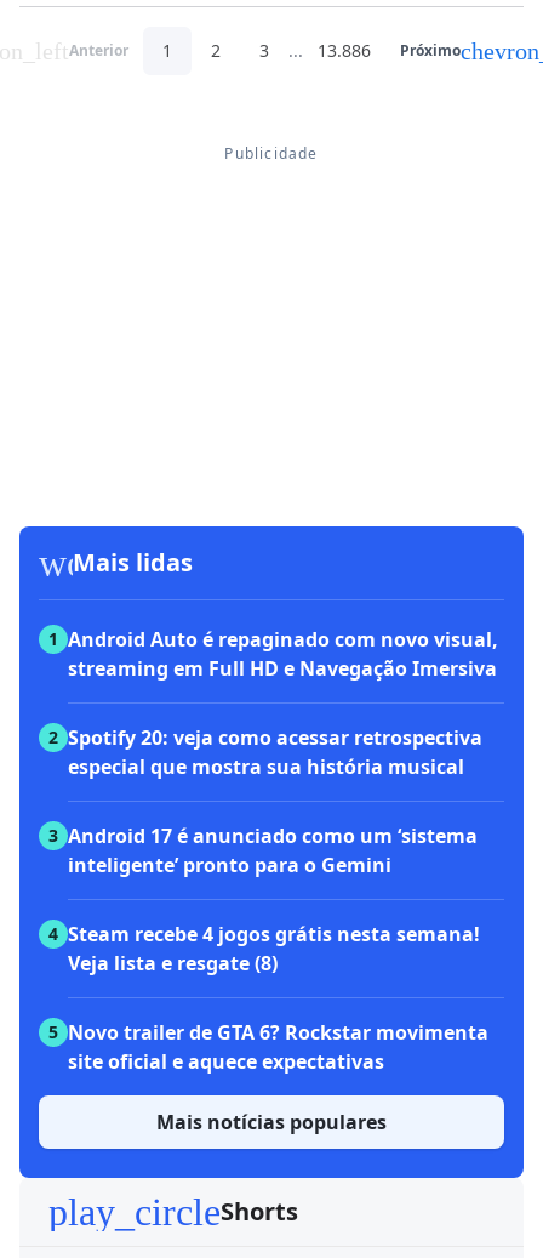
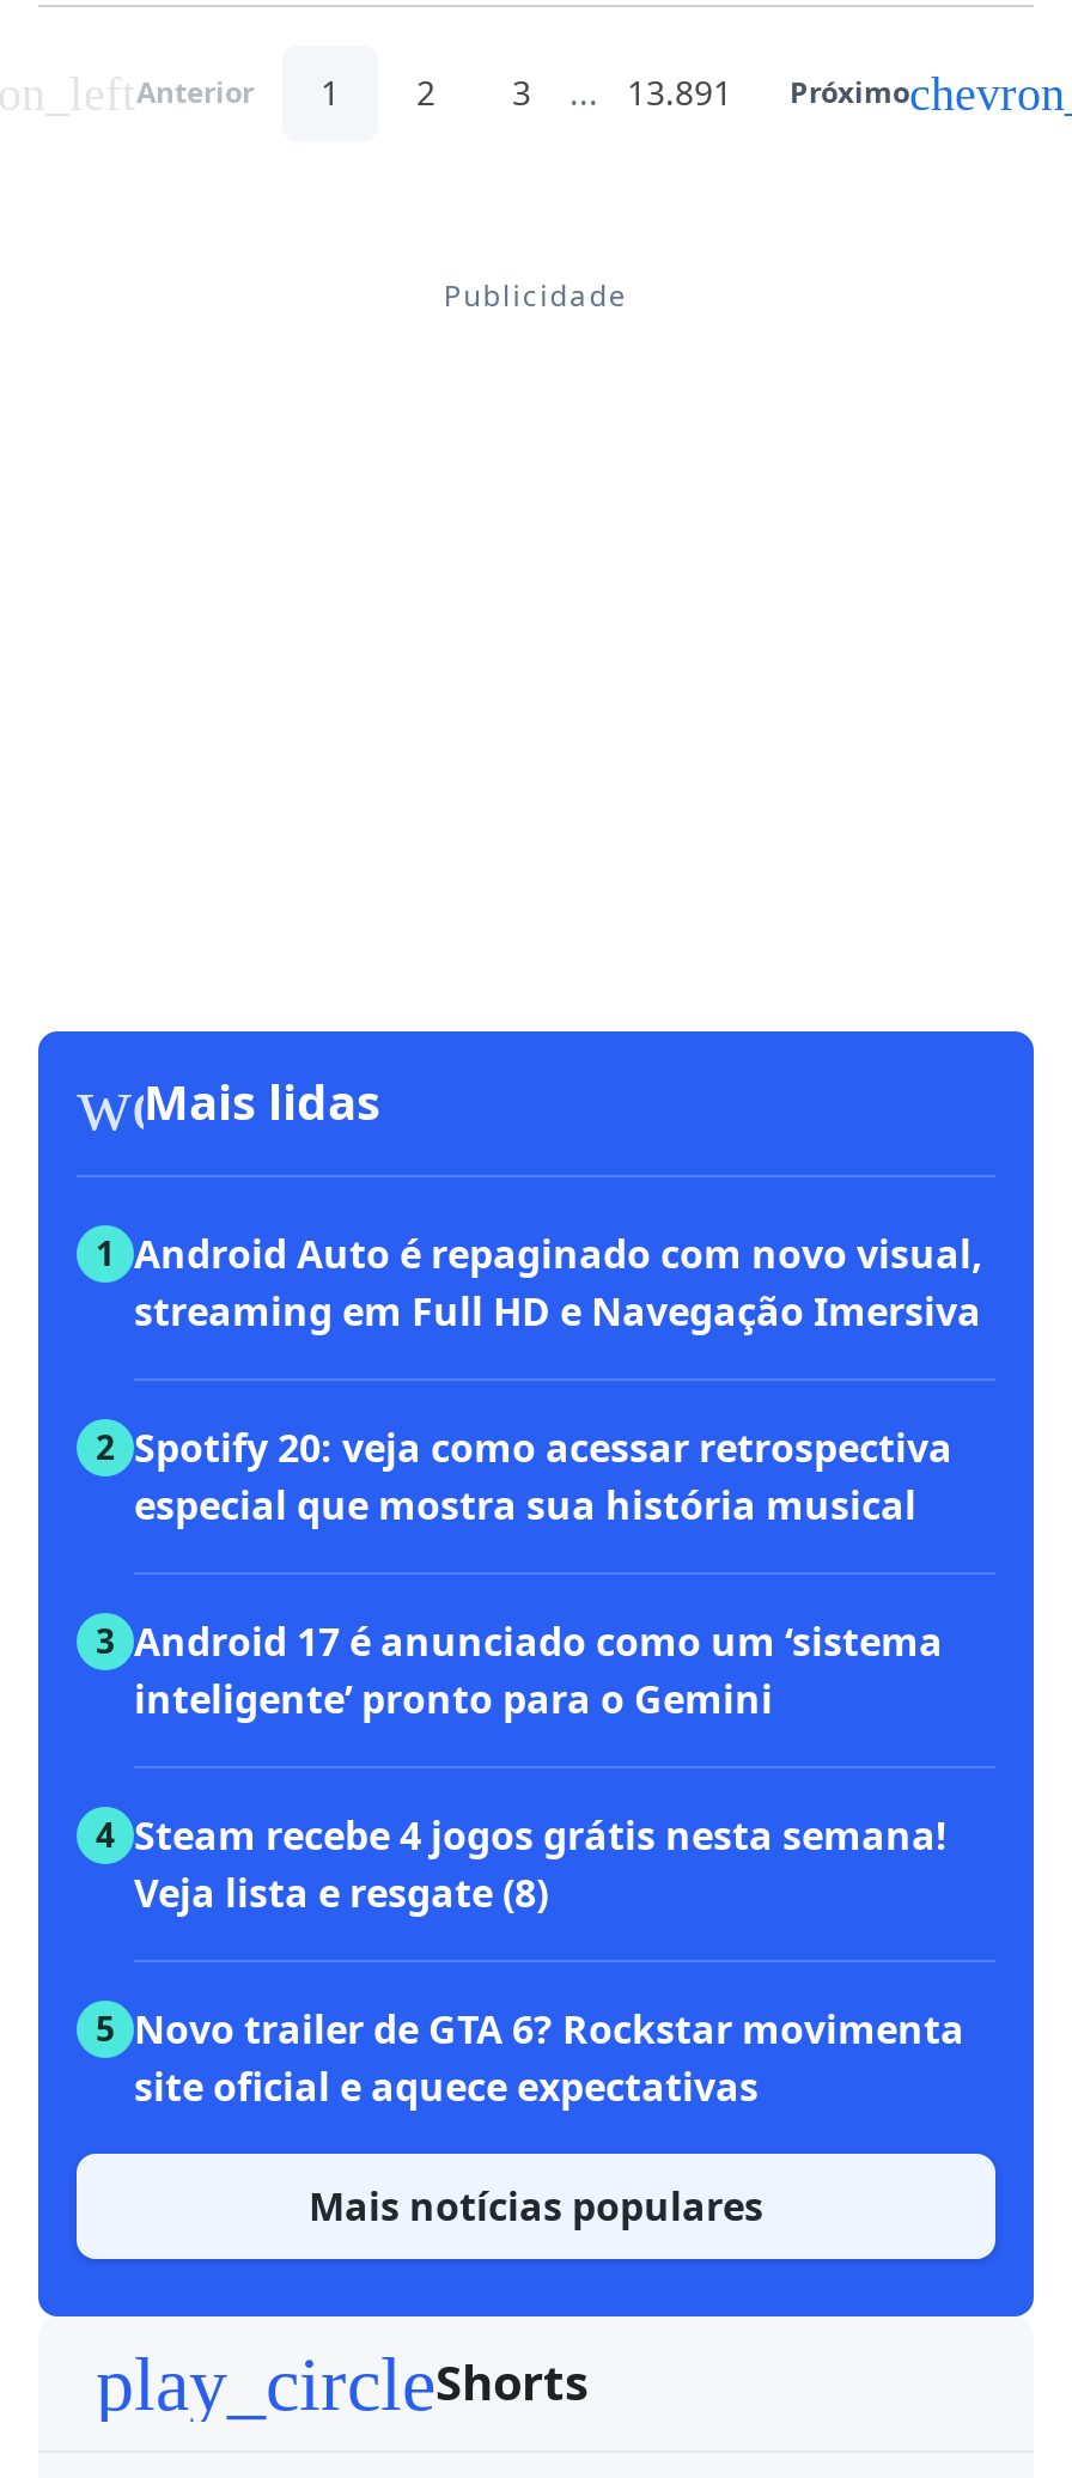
[318,39,371,62] 13.886 -> [627,69,732,115] 13.891

